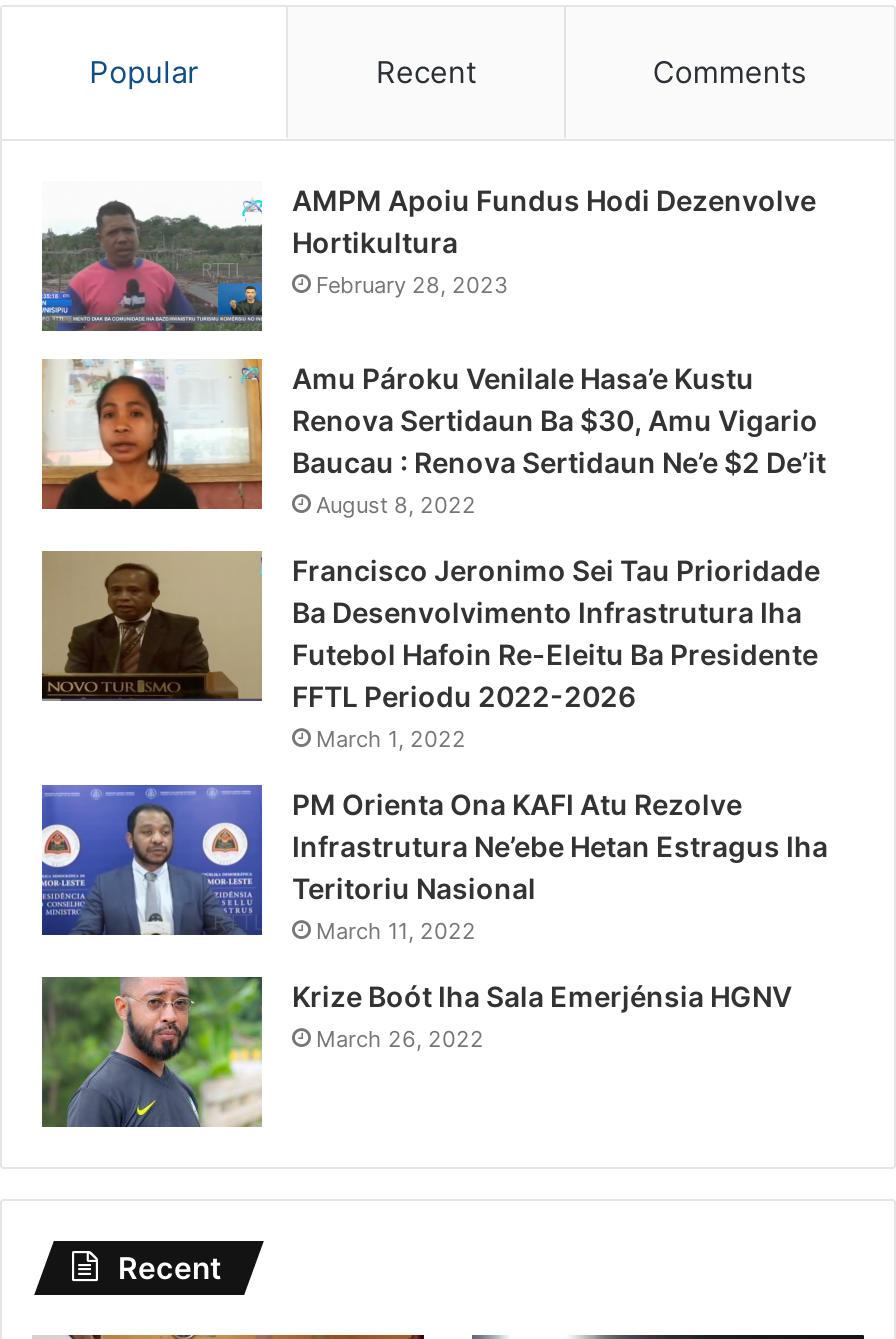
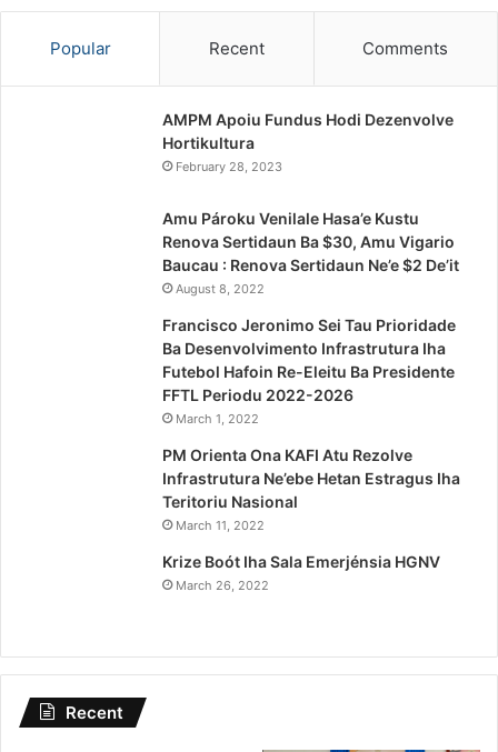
[40,197,264,333] [image] -> none
[40,357,264,511] [image] -> none
[40,549,264,703] [image] -> none
[40,783,264,937] [image] -> none
[40,975,264,1129] [image] -> none

